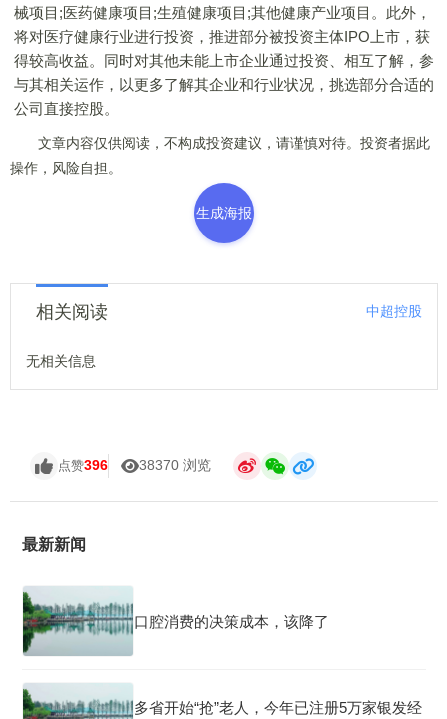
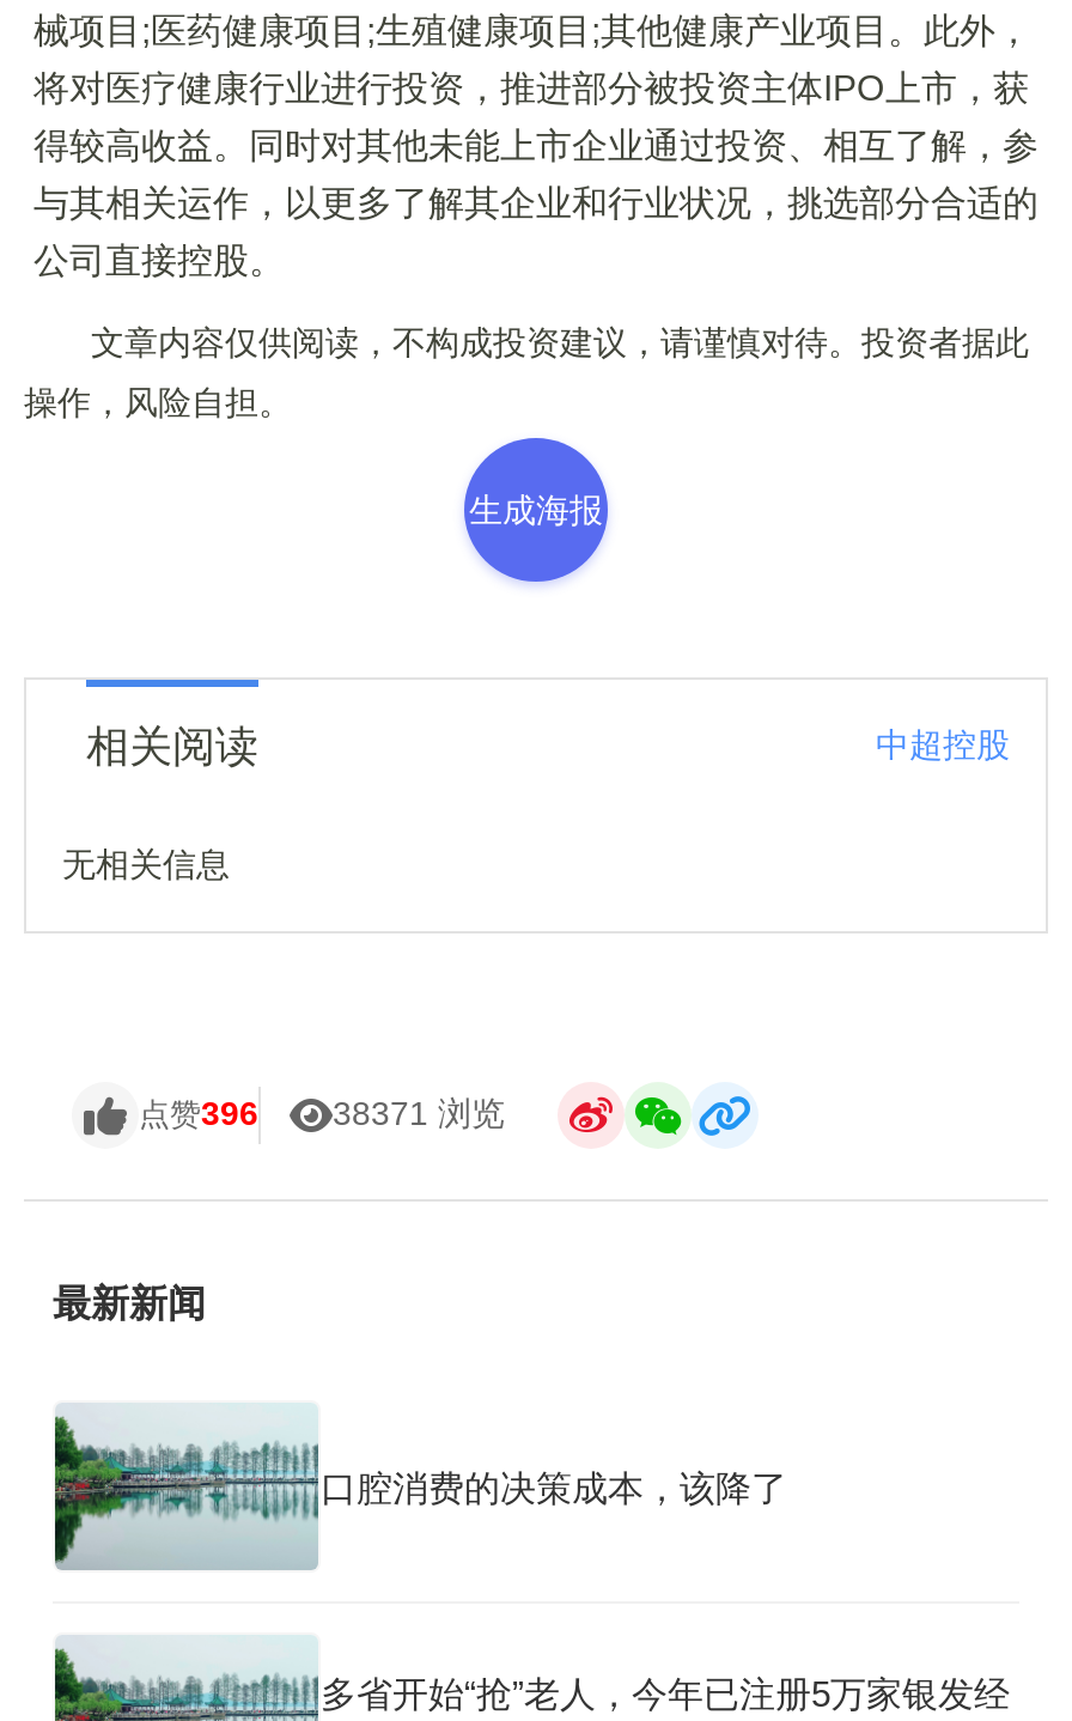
[58,457,211,473] 点赞396 38370 浏览 -> [139,1094,505,1132] 点赞396 38371 浏览

